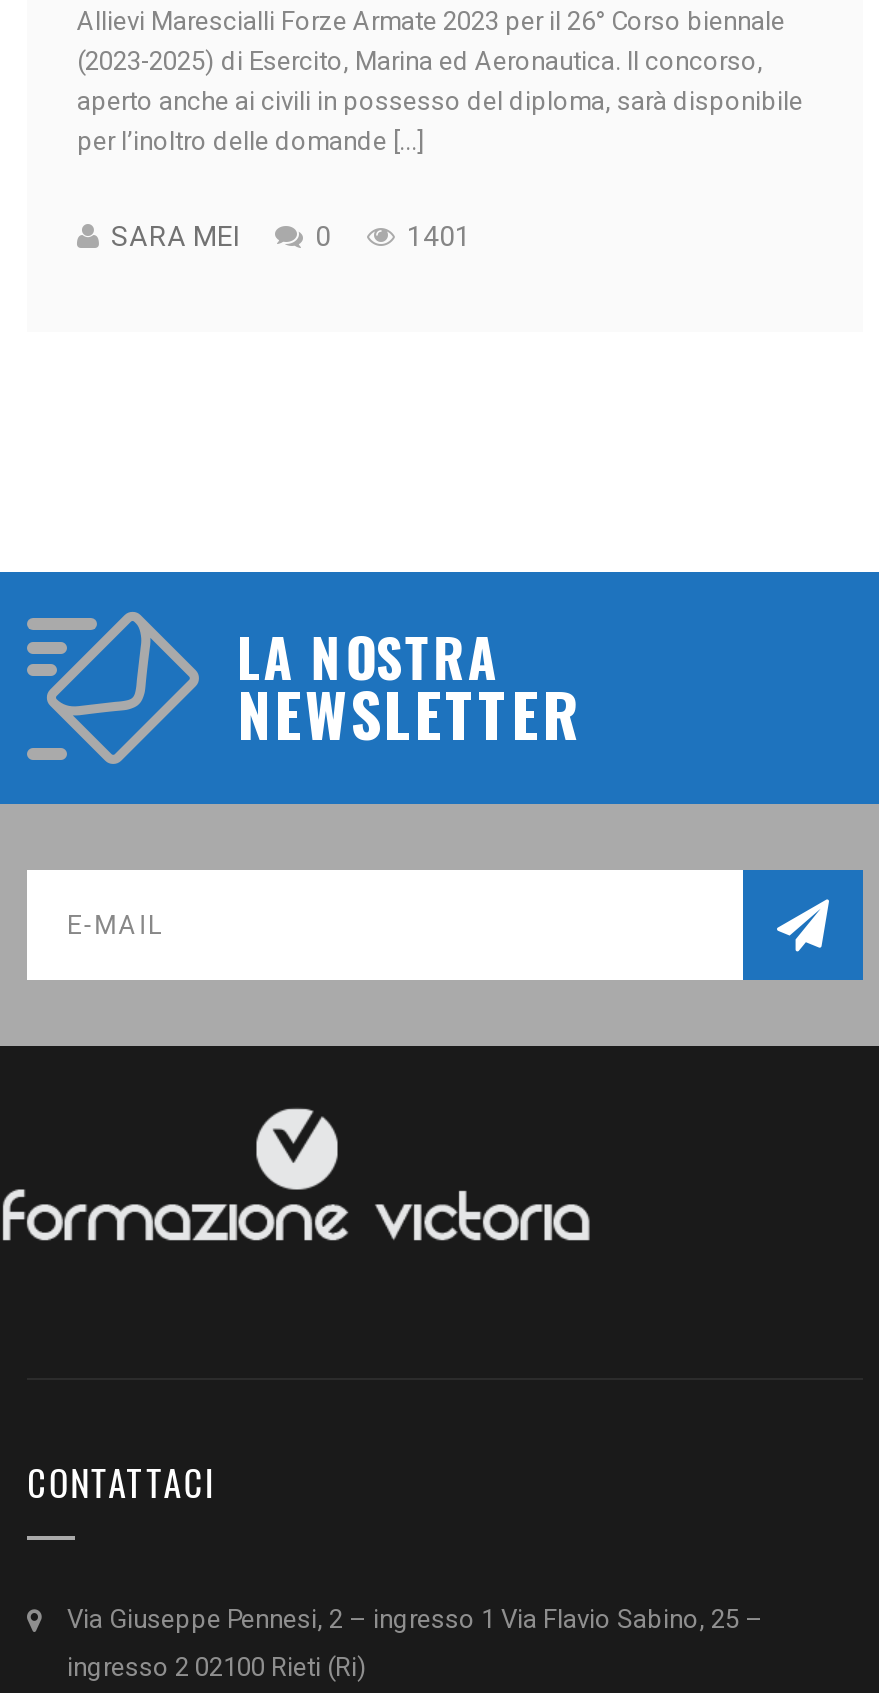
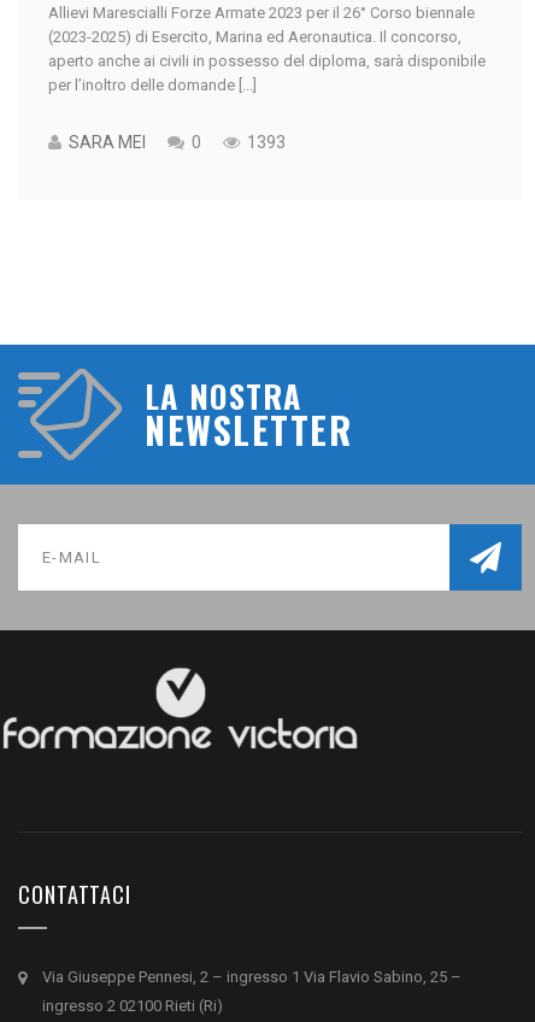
[401,219,471,251] 1401 -> [243,132,286,151] 1393

